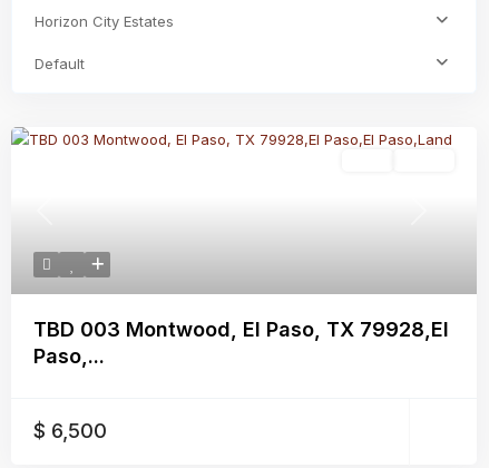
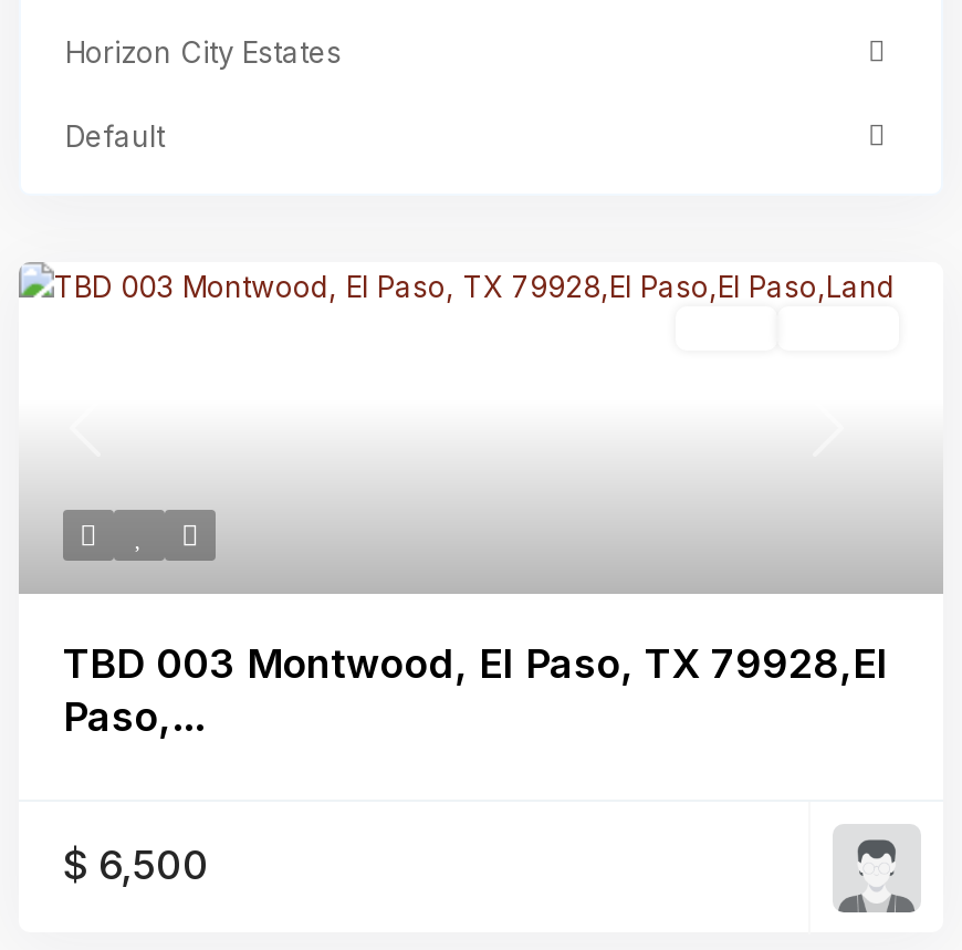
none -> [833,824,921,915] [image]

